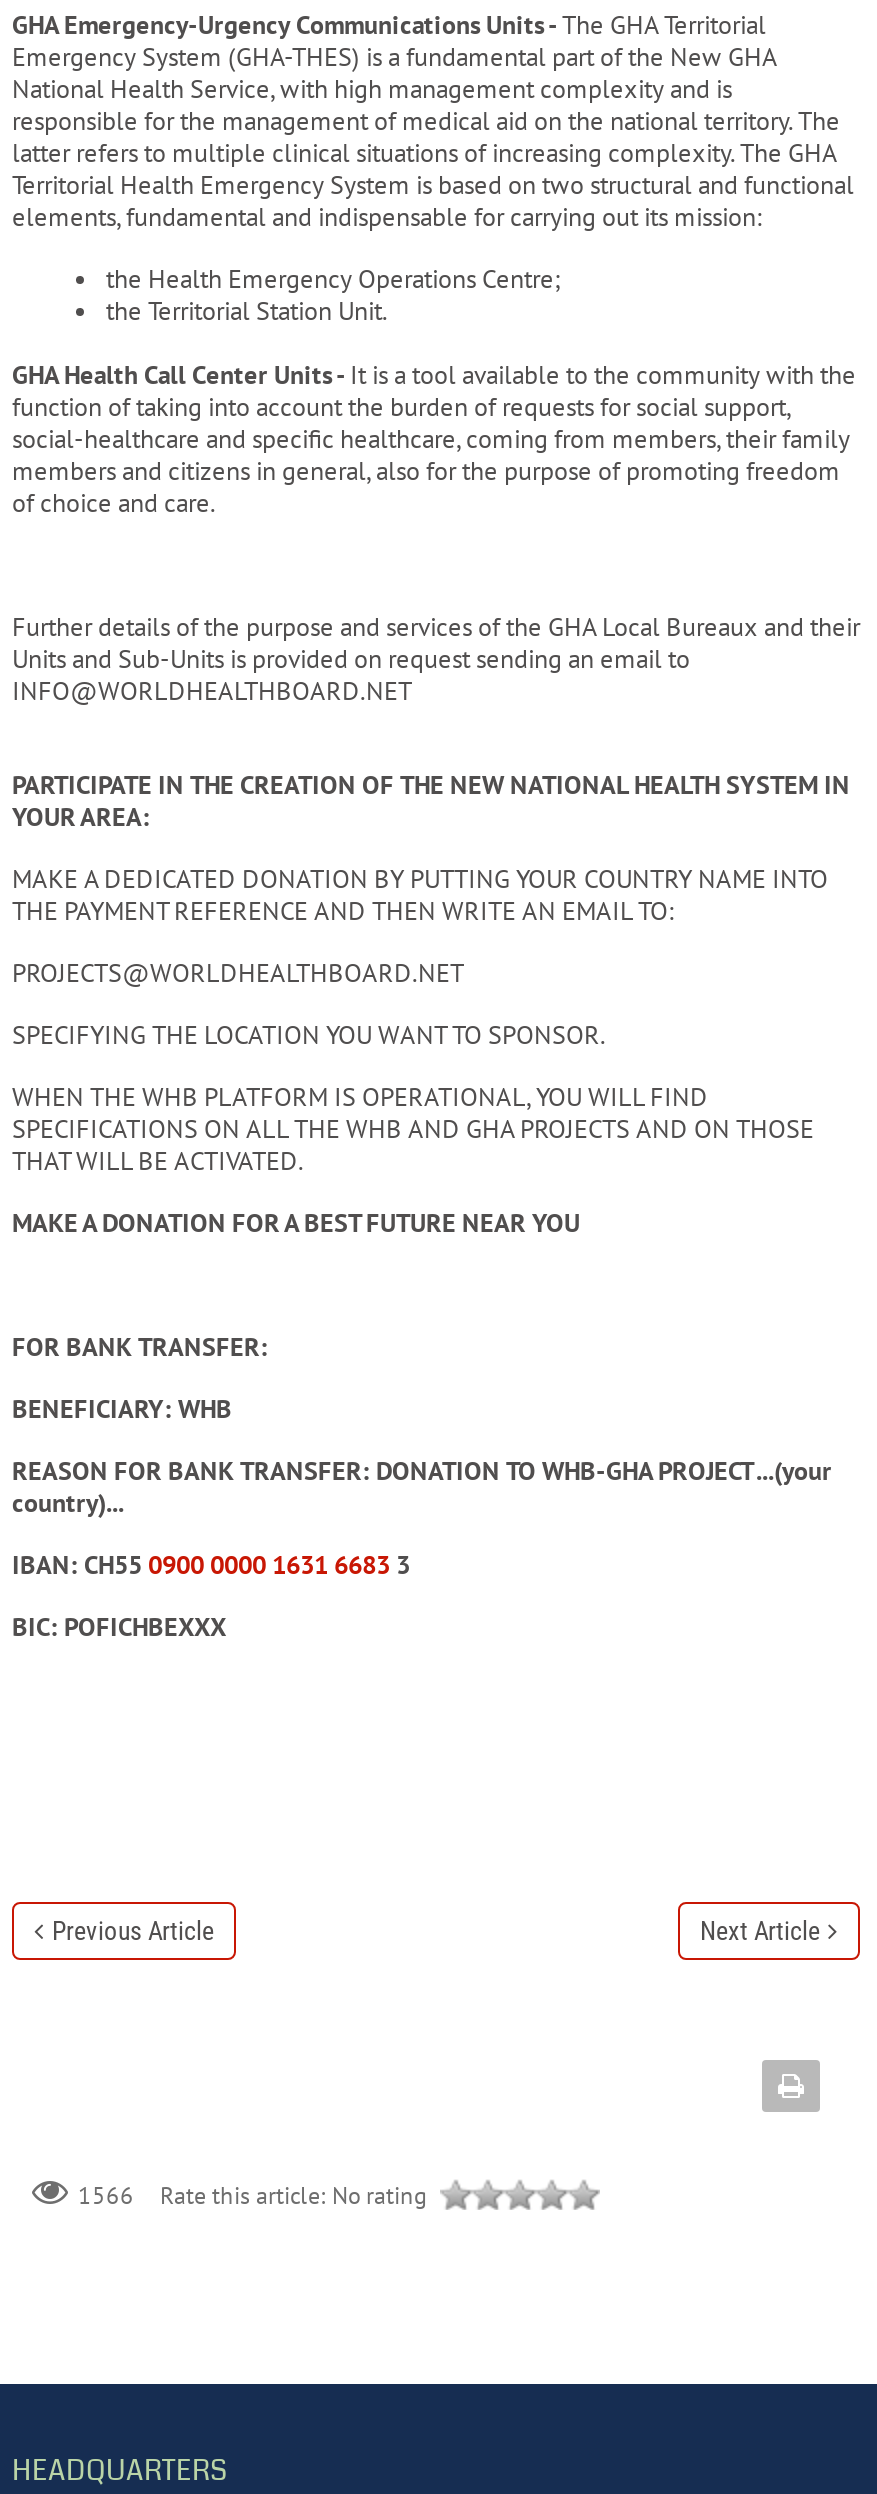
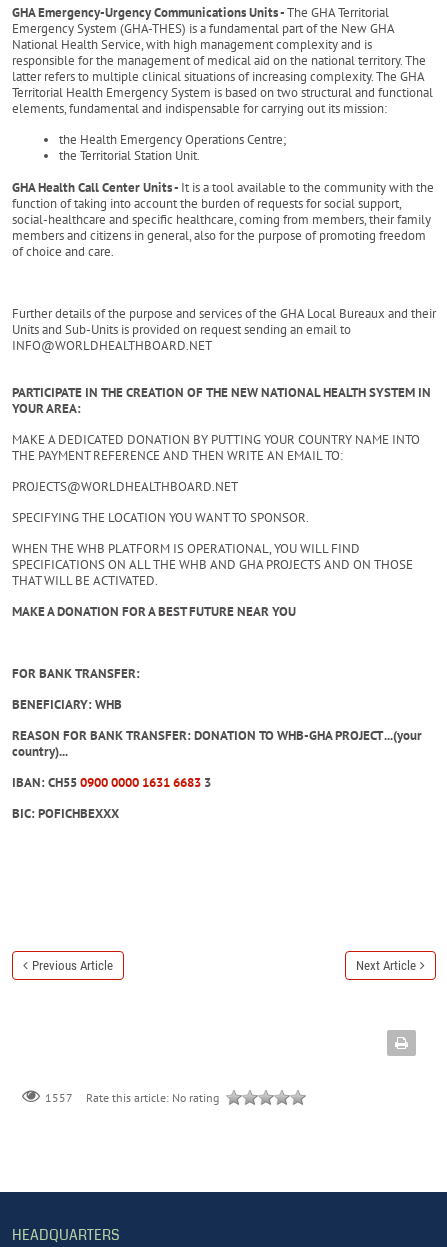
[78,2179,426,2209] 1566 Rate this article: No rating -> [45,1090,219,1105] 1557 Rate this article: No rating

